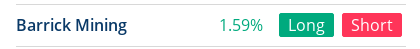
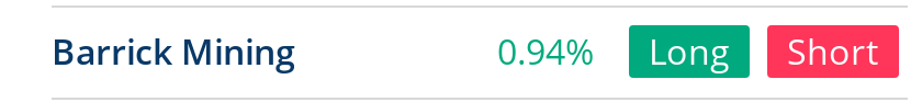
[219,14,393,36] 1.59% Long Short -> [497,27,879,76] 0.94% Long Short

